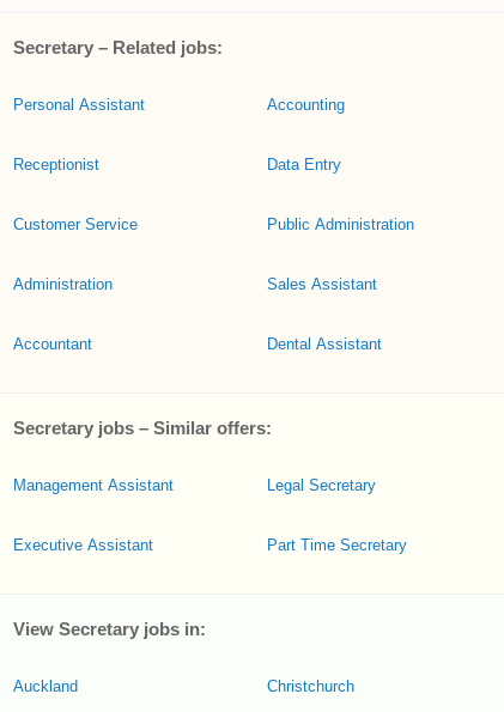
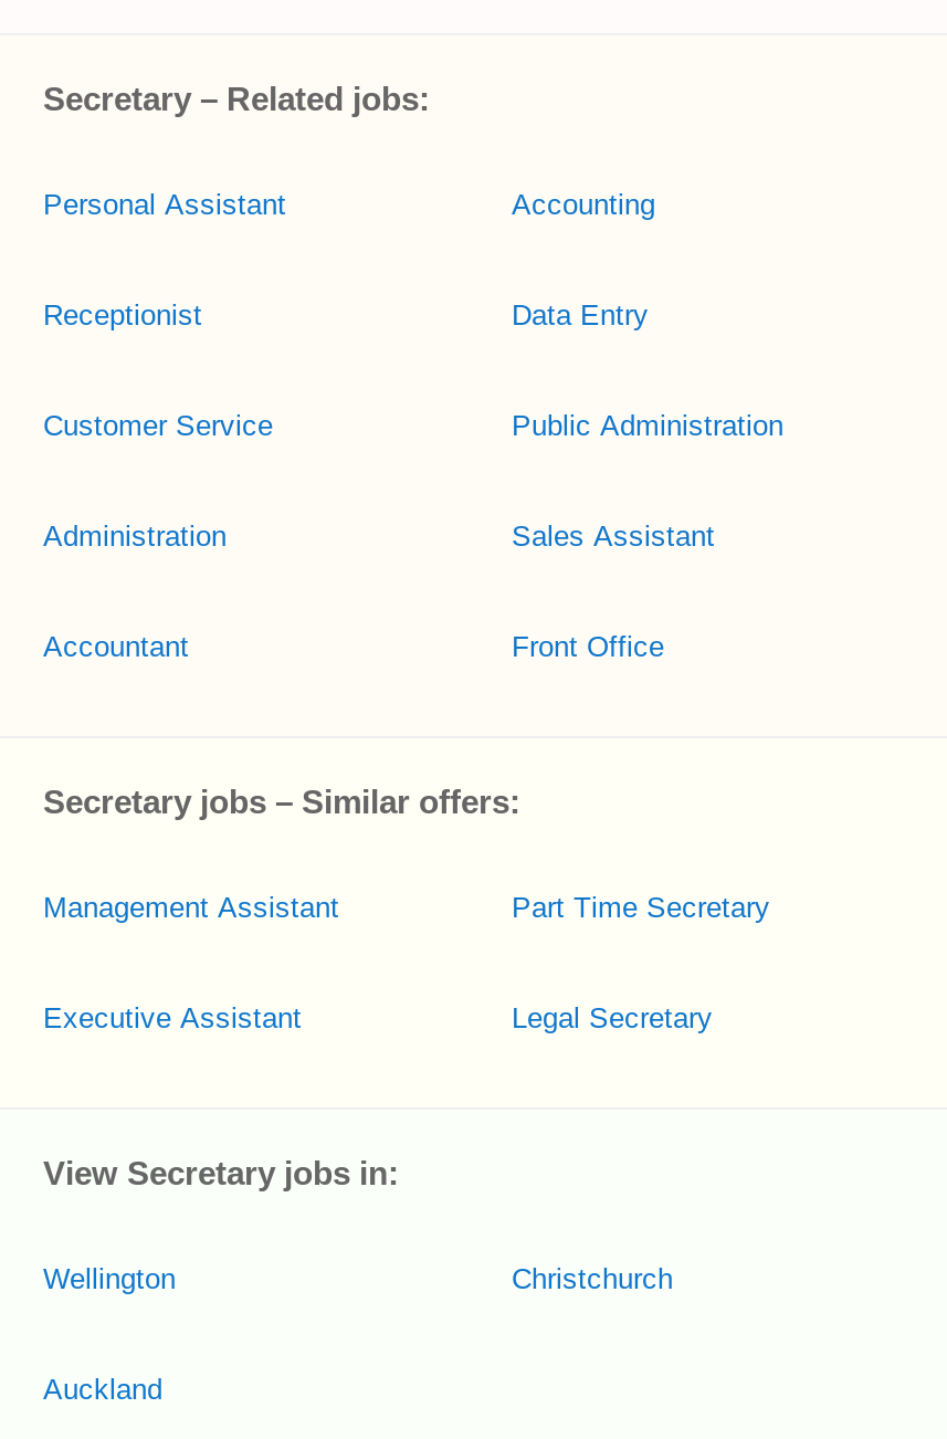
[267,335,382,353] Dental Assistant -> [512,630,664,663] Front Office
moved [267,536,407,554] -> [512,891,770,924]: Part Time Secretary
none -> [43,1262,176,1295] Wellington

